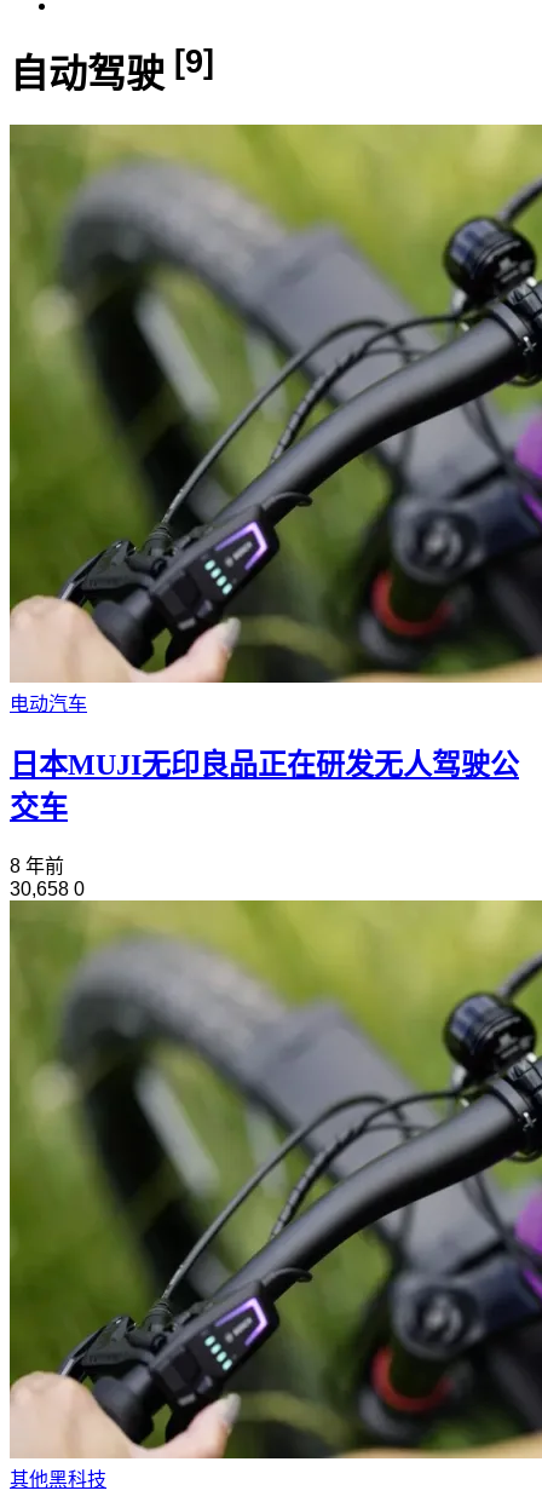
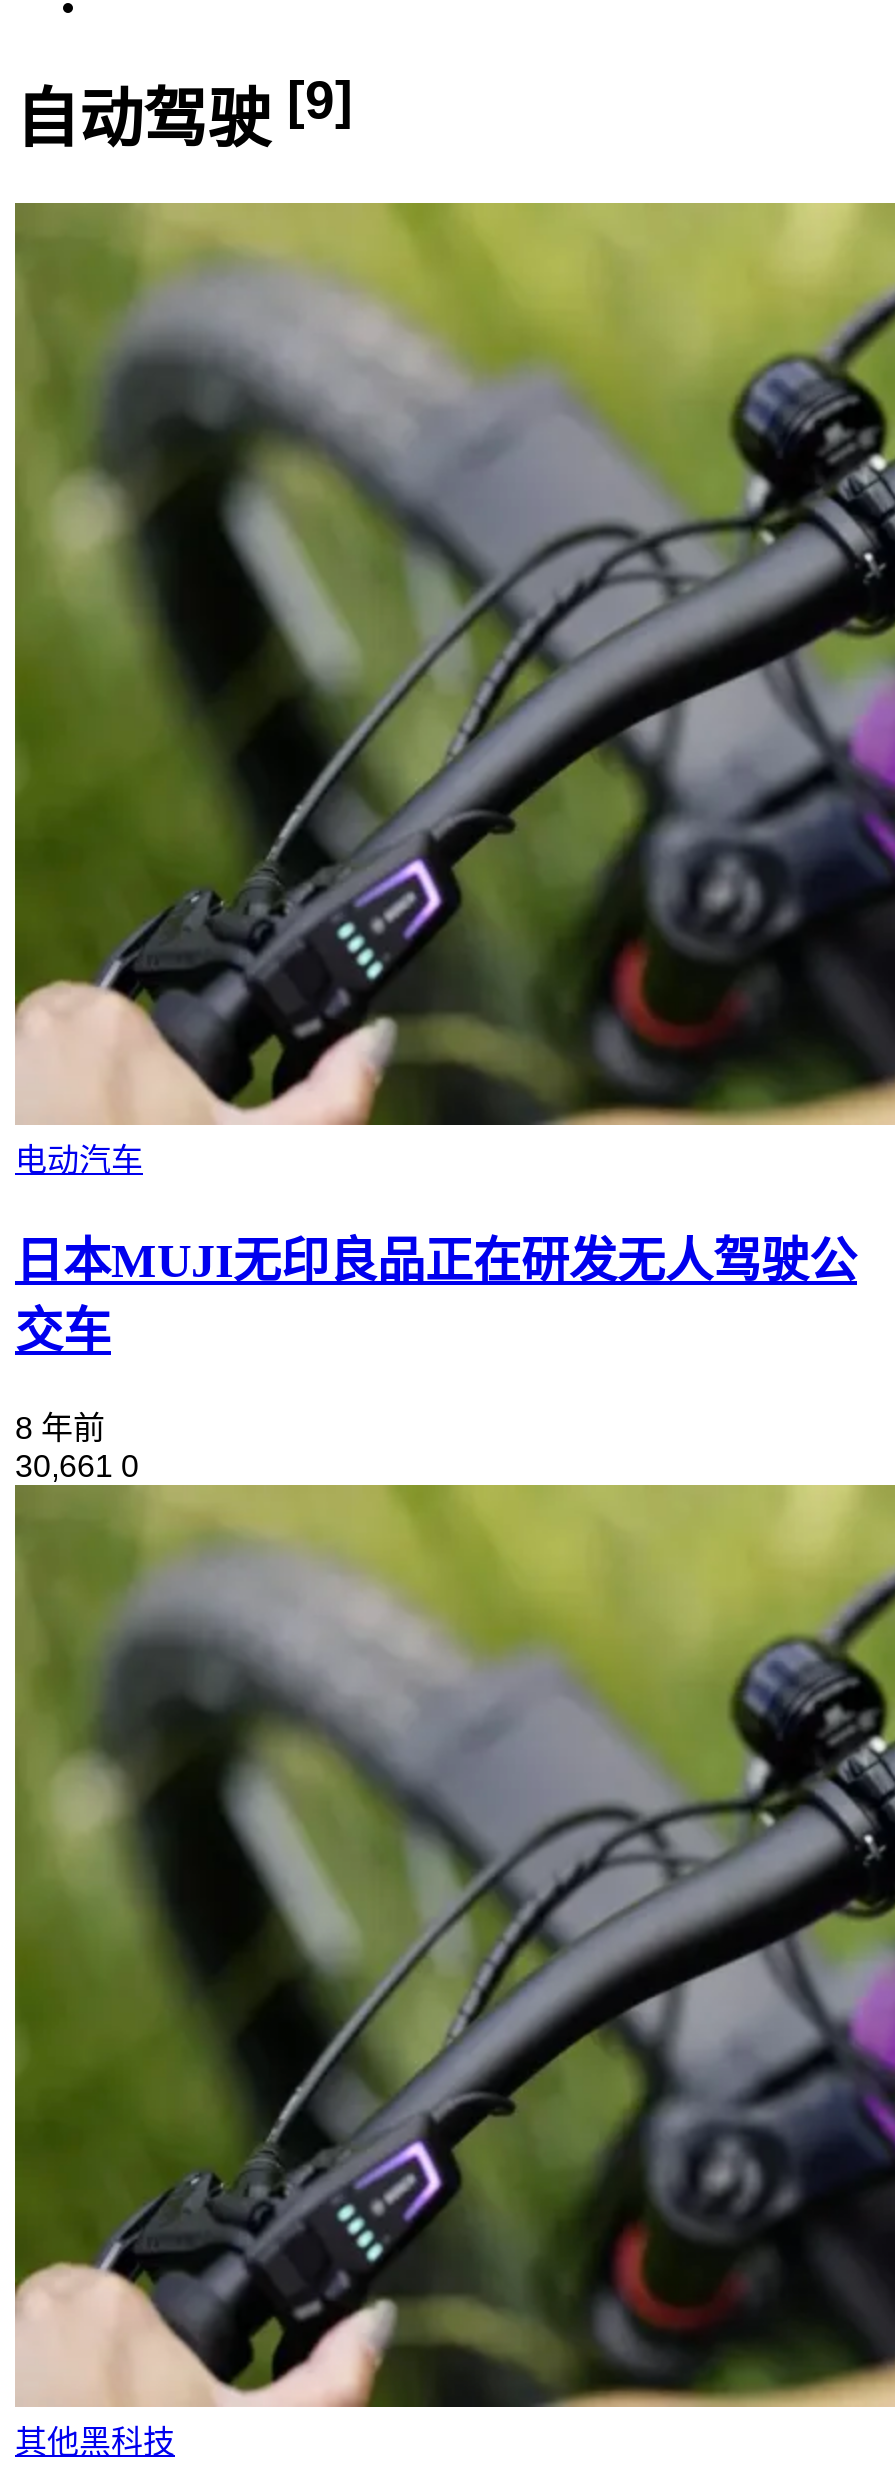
[10,878,85,899] 30,658 0 -> [15,1448,139,1482] 30,661 0

